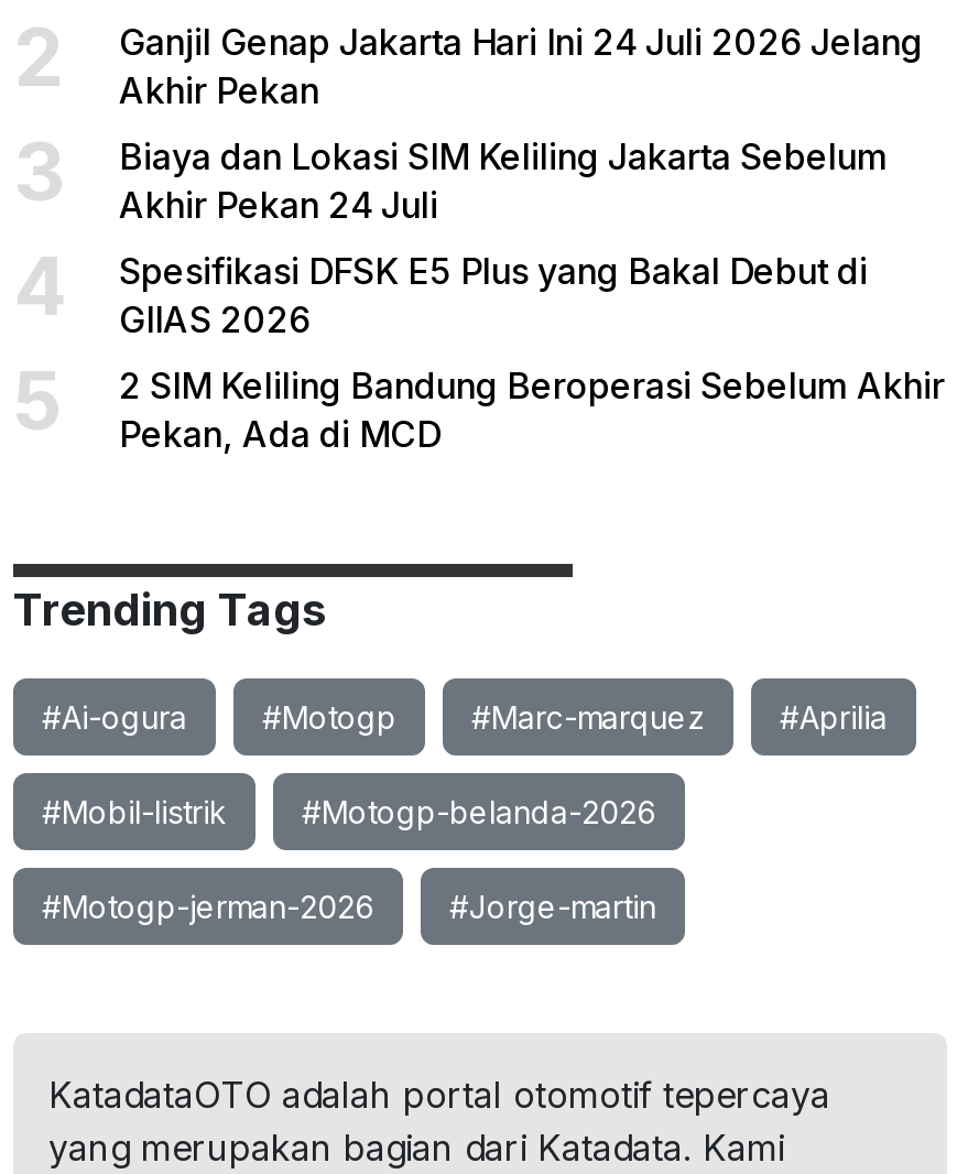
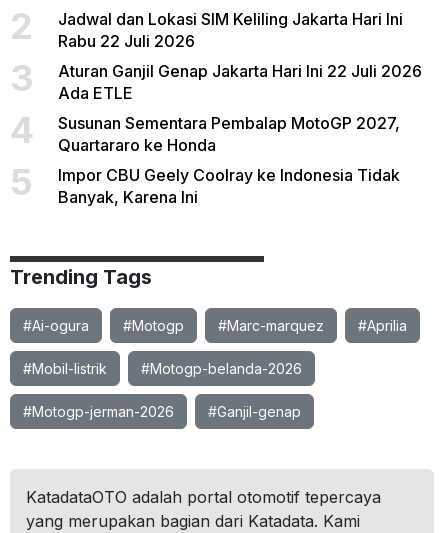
[119,20,923,112] Ganjil Genap Jakarta Hari Ini 24 Juli 2026 Jelang | Akhir Pekan -> [58,9,403,51] Jadwal dan Lokasi SIM Keliling Jakarta Hari Ini | Rabu 22 Juli 2026
[119,134,888,227] Biaya dan Lokasi SIM Keliling Jakarta Sebelum | Akhir Pekan 24 Juli -> [58,61,422,103] Aturan Ganjil Genap Jakarta Hari Ini 22 Juli 2026 | Ada ETLE
[119,249,868,341] Spesifikasi DFSK E5 Plus yang Bakal Debut di | GIIAS 2026 -> [58,113,400,155] Susunan Sementara Pembalap MotoGP 2027, | Quartararo ke Honda
[119,363,945,456] 2 SIM Keliling Bandung Beroperasi Sebelum Akhir | Pekan, Ada di MCD -> [58,165,400,207] Impor CBU Geely Coolray ke Indonesia Tidak | Banyak, Karena Ini
[449,888,656,925] #Jorge-martin -> [208,403,301,420] #Ganjil-genap

